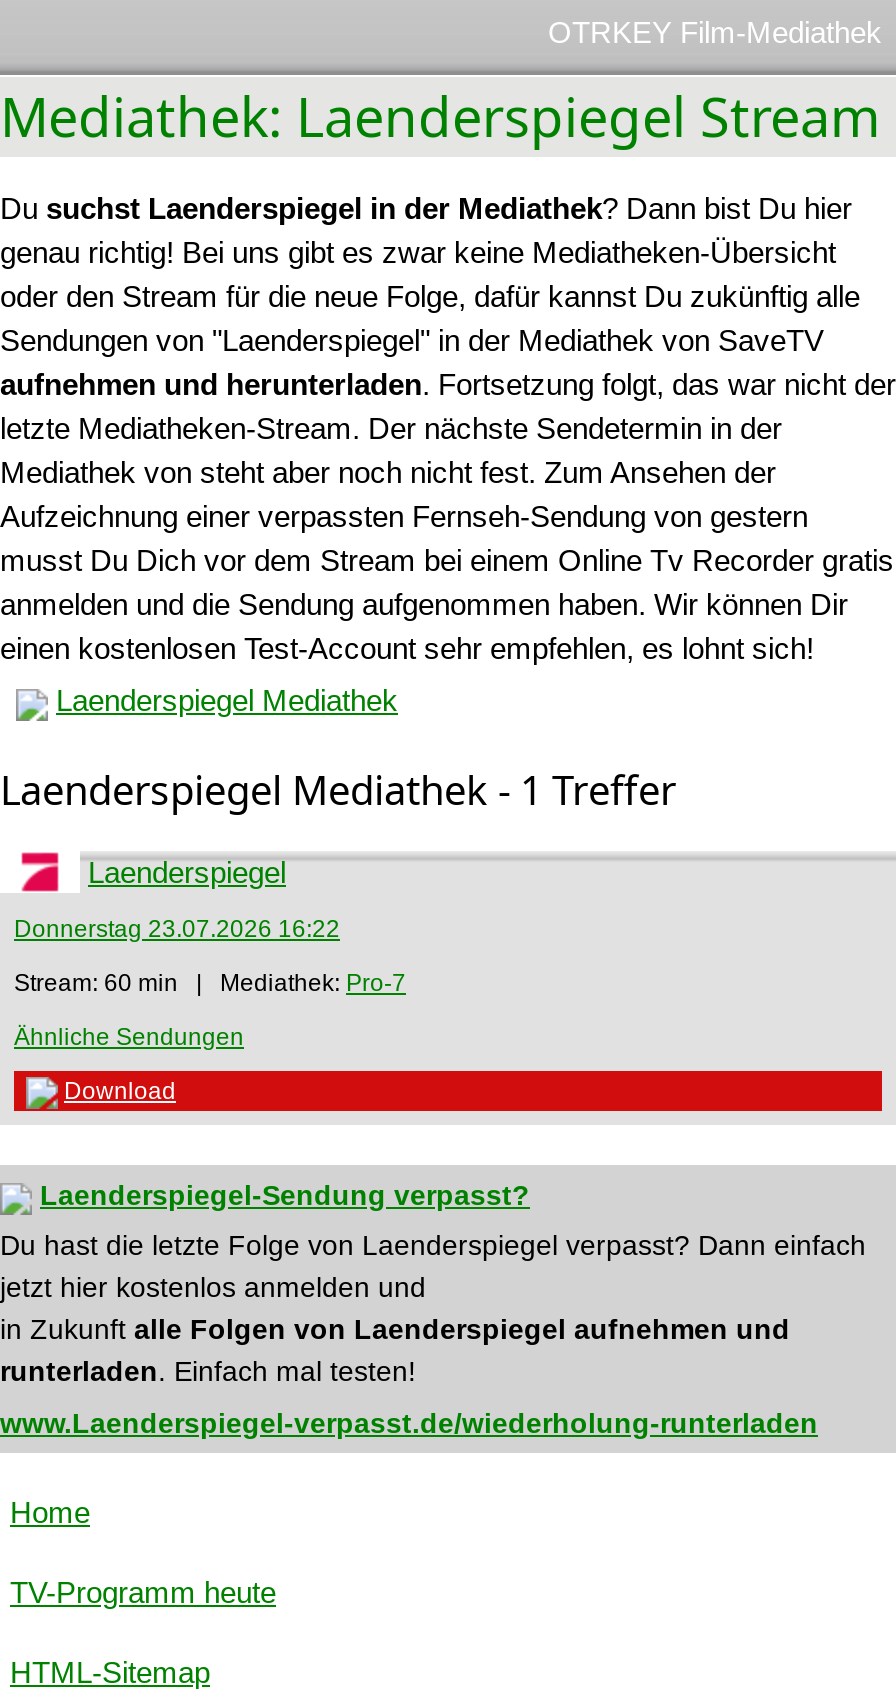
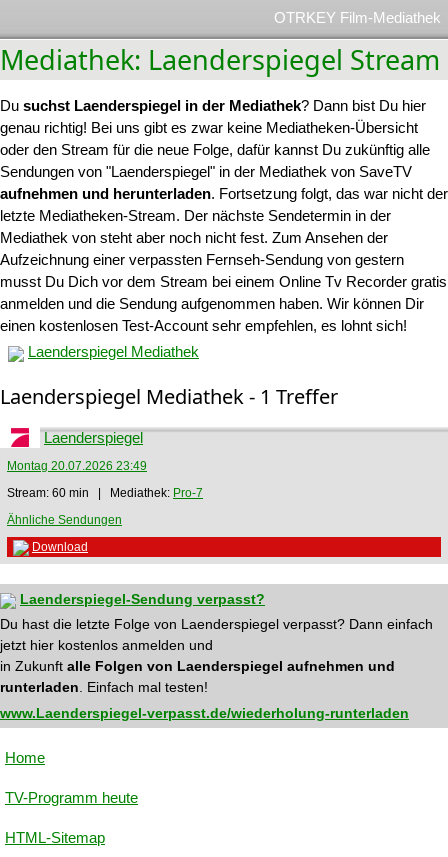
[14,915,340,943] Donnerstag 23.07.2026 16:22 -> [7,459,147,473] Montag 20.07.2026 23:49

